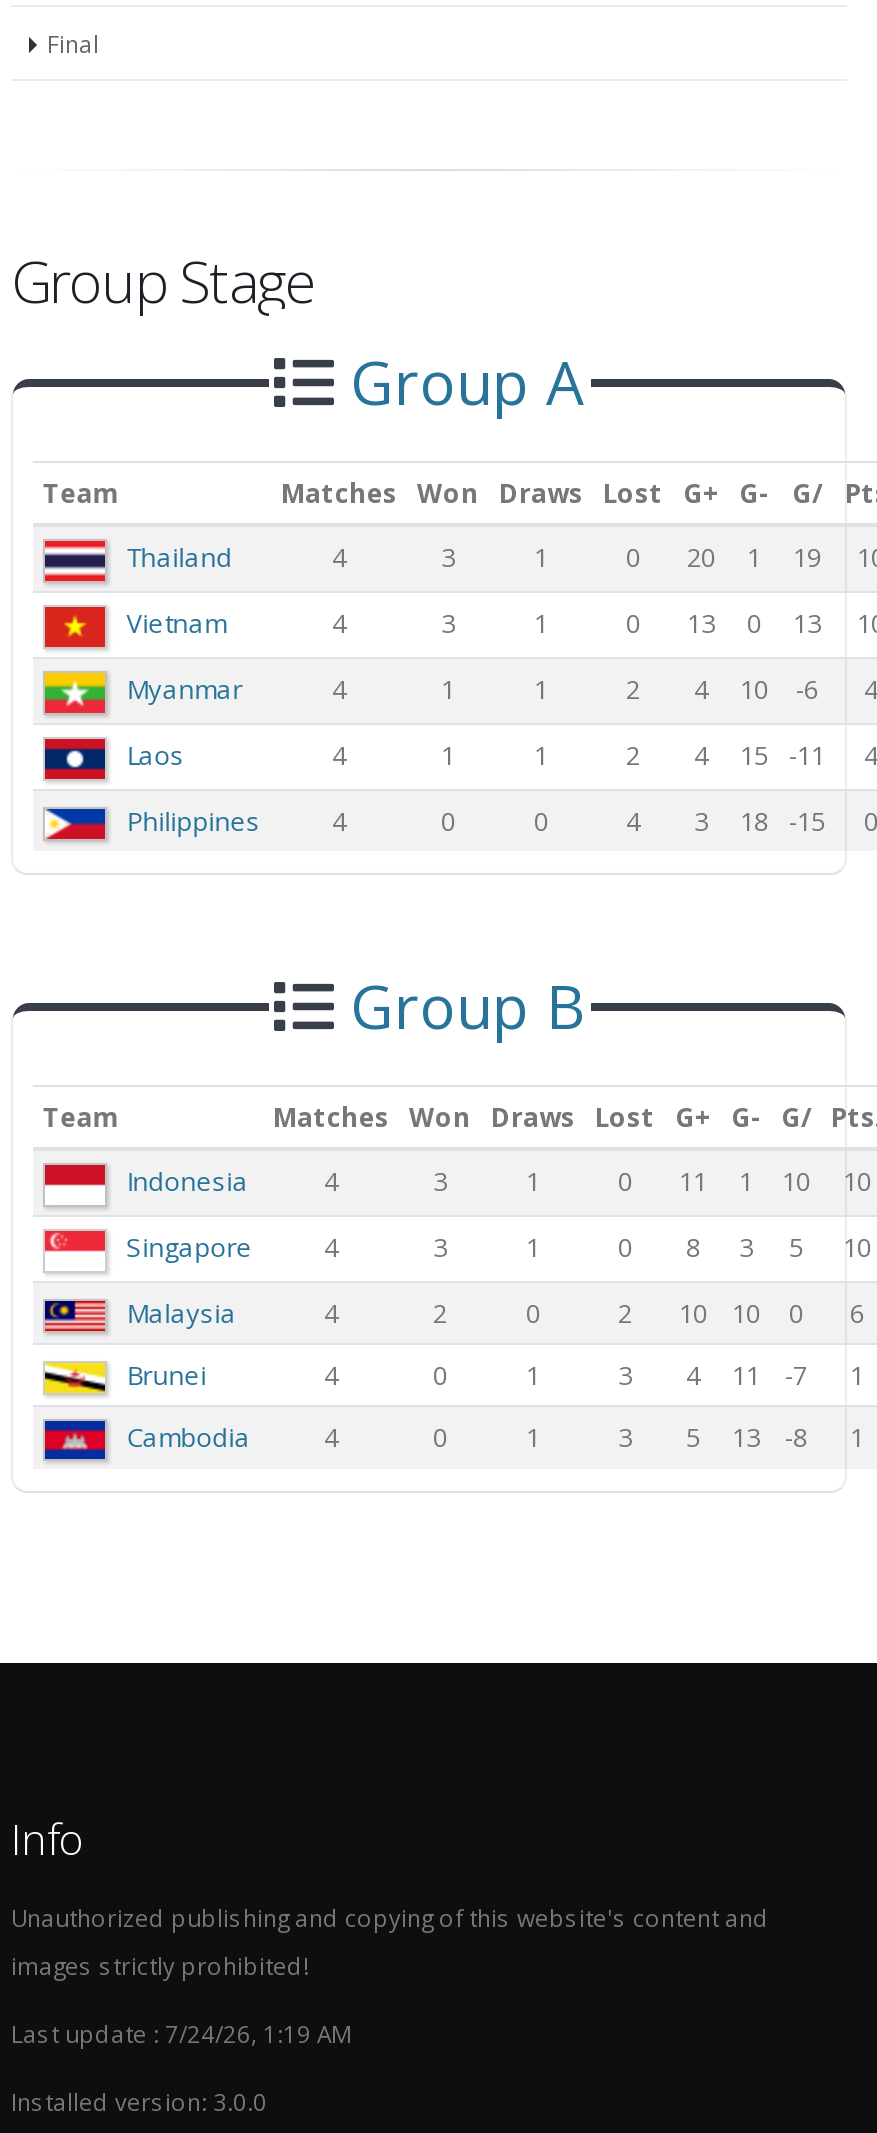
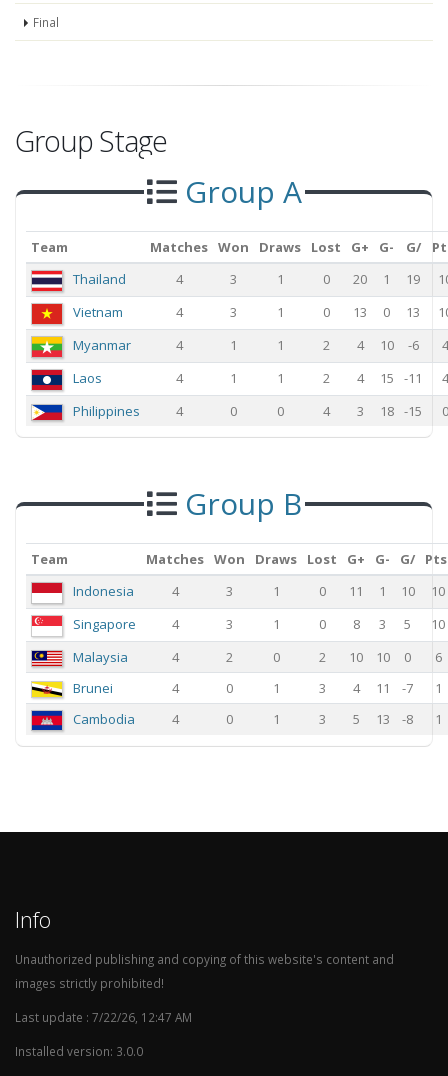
[11,2017,351,2049] Last update : 7/24/26, 1:19 AM -> [15,1009,192,1025] Last update : 7/22/26, 12:47 AM

